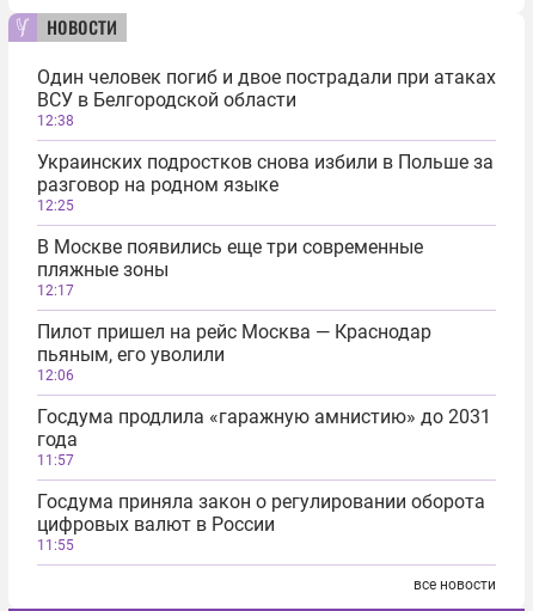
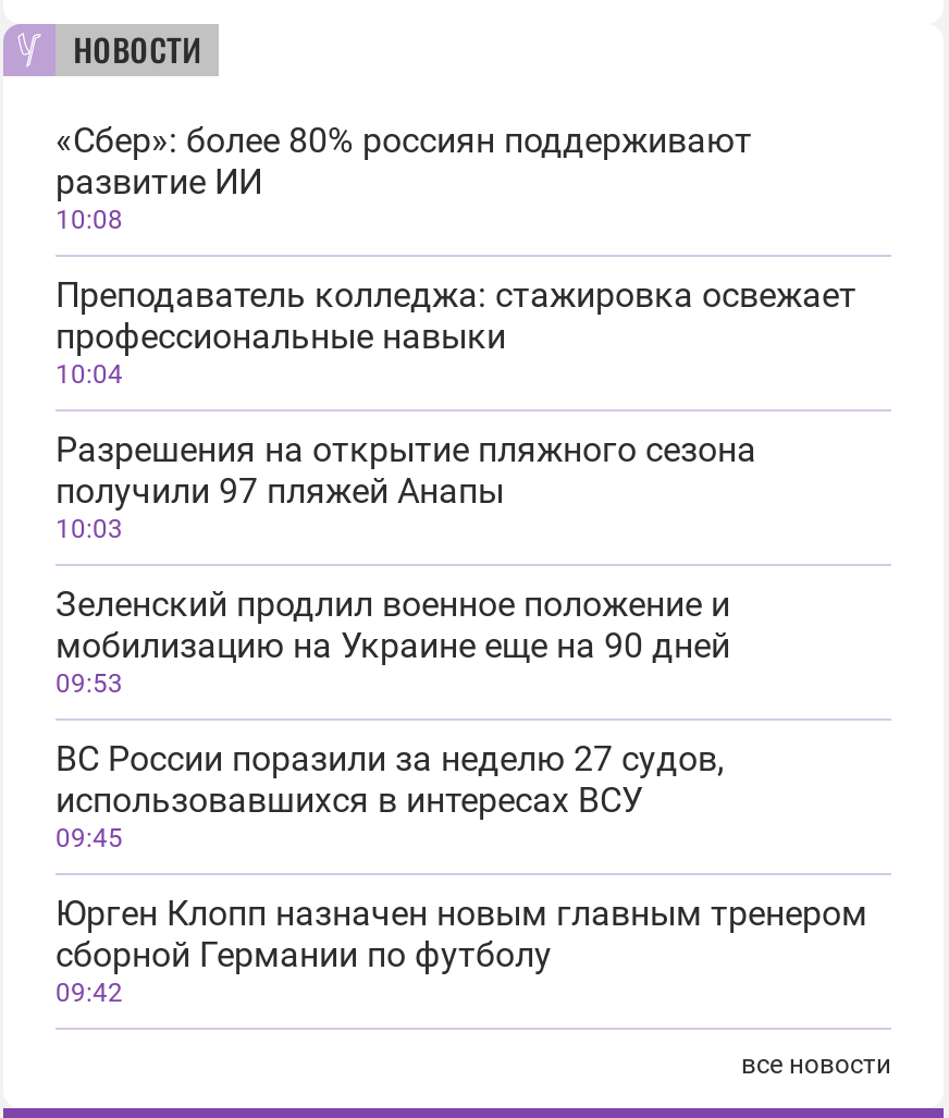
[37,66,496,129] Один человек погиб и двое пострадали при атаках | ВСУ в Белгородской области | 12:38 -> [56,120,752,235] «Сбер»: более 80% россиян поддерживают | развитие ИИ | 10:08
[37,151,494,214] Украинских подростков снова избили в Польше за | разговор на родном языке | 12:25 -> [56,274,856,390] Преподаватель колледжа: стажировка освежает | профессиональные навыки | 10:04
[37,235,423,299] В Москве появились еще три современные | пляжные зоны | 12:17 -> [56,429,756,544] Разрешения на открытие пляжного сезона | получили 97 пляжей Анапы | 10:03
[37,320,431,384] Пилот пришел на рейс Москва — Краснодар | пьяным, его уволили | 12:06 -> [56,583,730,699] Зеленский продлил военное положение и | мобилизацию на Украине еще на 90 дней | 09:53
[37,405,491,469] Госдума продлила «гаражную амнистию» до 2031 | года | 11:57 -> [56,738,724,853] ВС России поразили за неделю 27 судов, | использовавшихся в интересах ВСУ | 09:45
[37,490,485,553] Госдума приняла закон о регулировании оборота | цифровых валют в России | 11:55 -> [56,892,867,1008] Юрген Клопп назначен новым главным тренером | сборной Германии по футболу | 09:42

